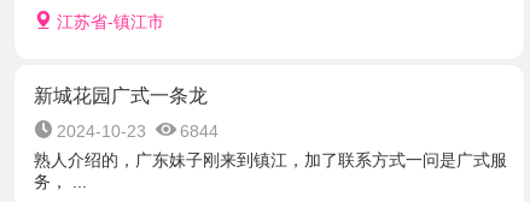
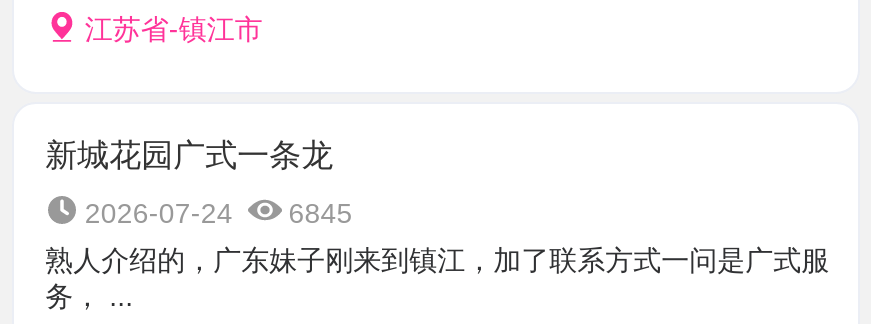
[57,121,147,141] 2024-10-23 -> [85,196,233,228] 2026-07-24
[180,121,219,141] 6844 -> [288,196,352,228] 6845

